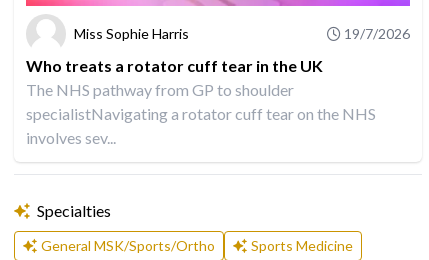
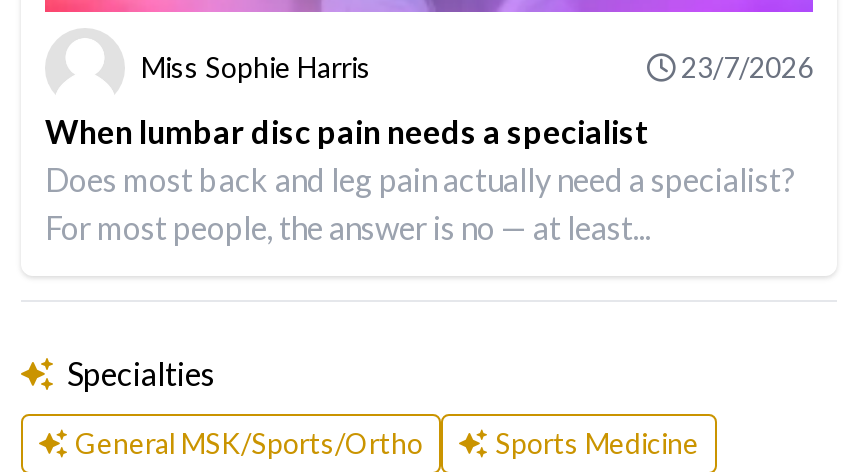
[341,25,410,42] 19/7/2026 -> [675,51,813,85] 23/7/2026
[26,56,376,147] Who treats a rotator cuff tear in the UK | The NHS pathway from GP to shoulder | specialistNavigating a rotator cuff tear on the NHS | involves sev... -> [45,113,795,247] When lumbar disc pain needs a specialist | Does most back and leg pain actually need a specialist? | For most people, the answer is no — at least...

